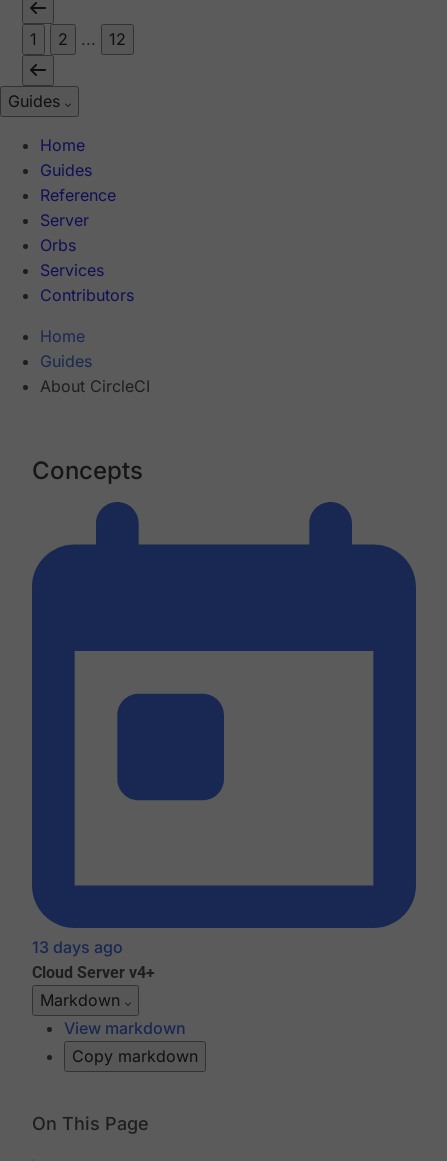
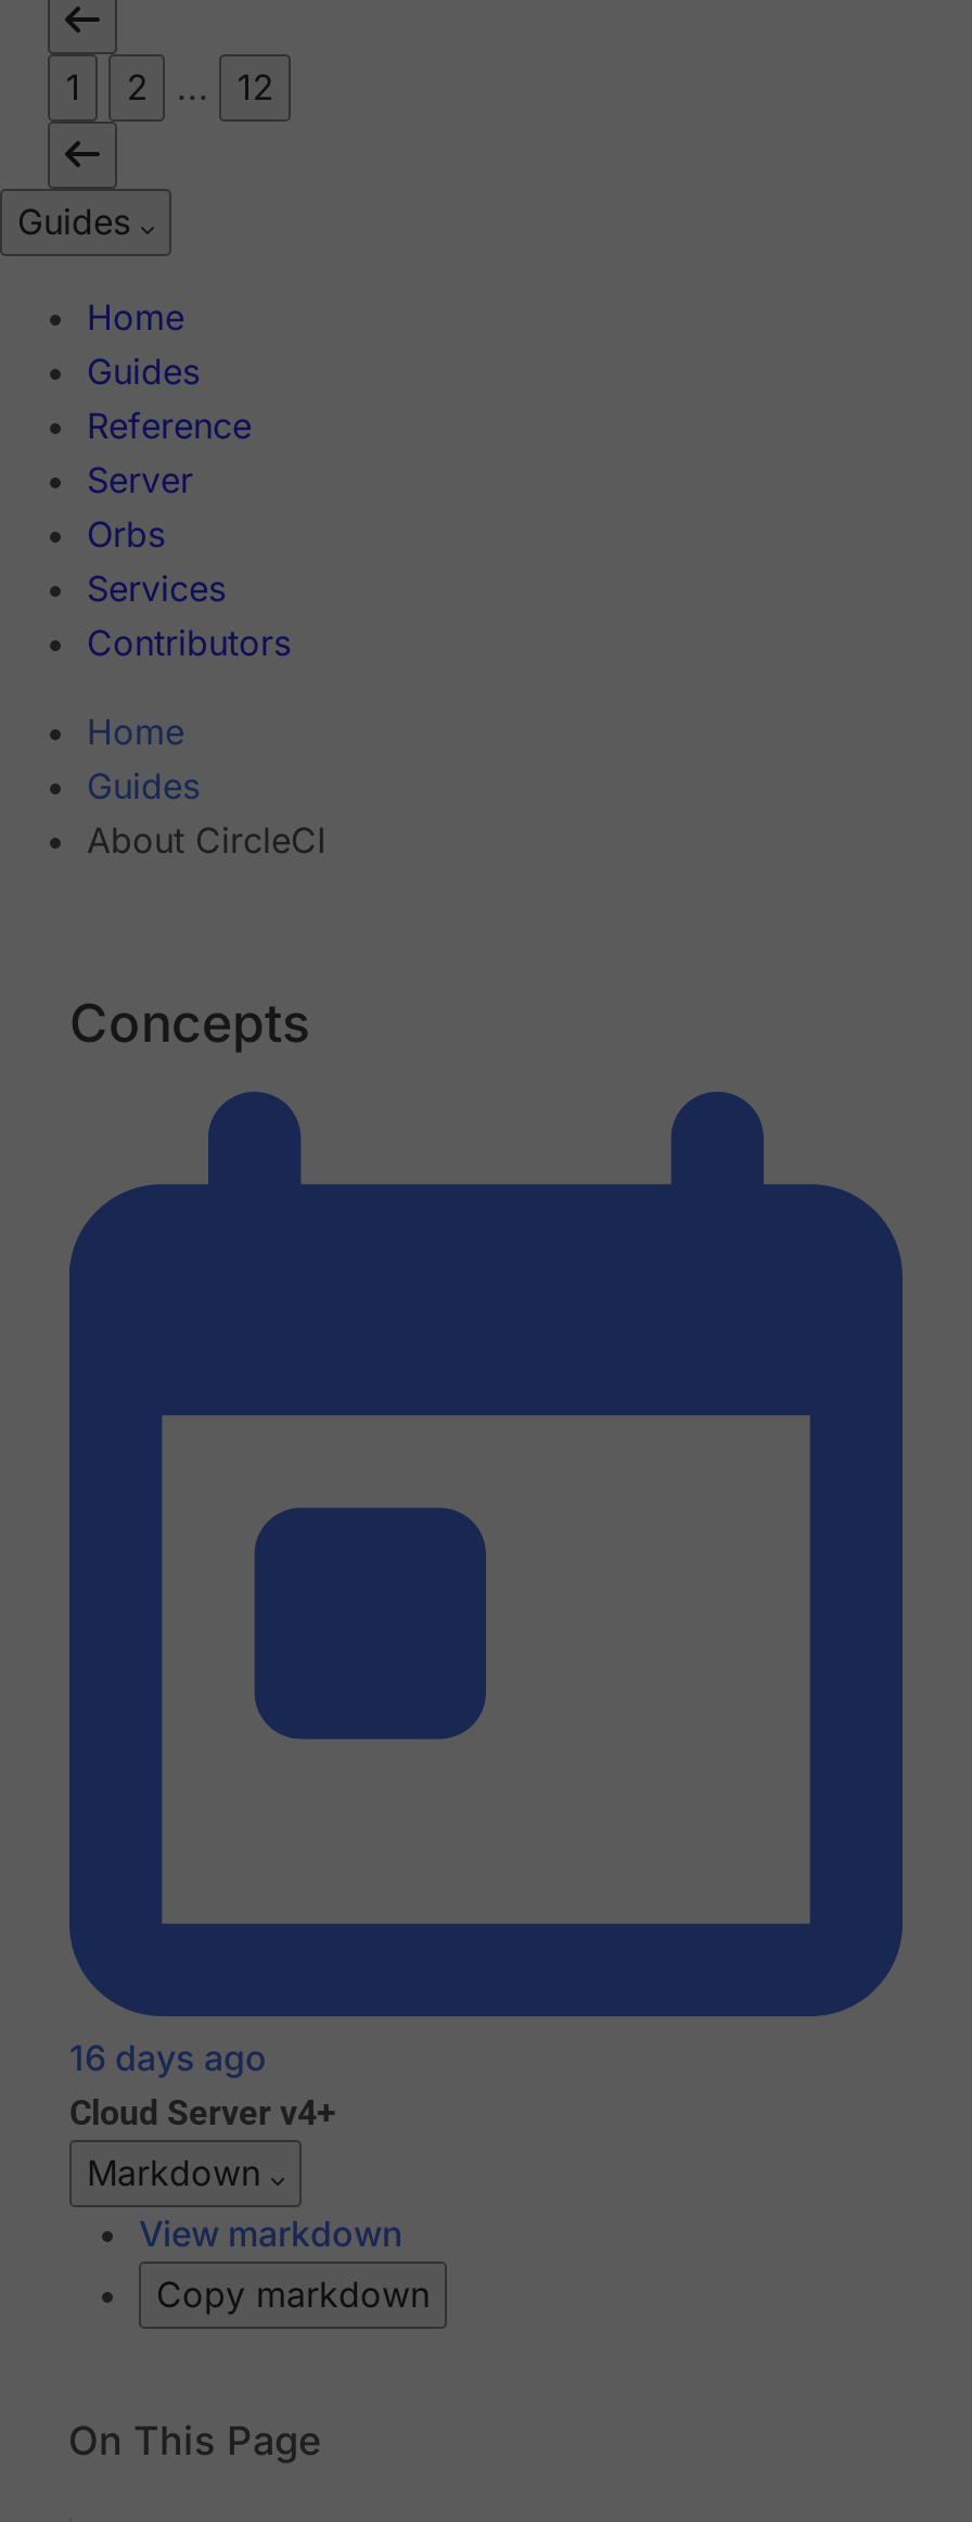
[32,937,123,957] 13 days ago -> [69,2037,267,2080] 16 days ago

